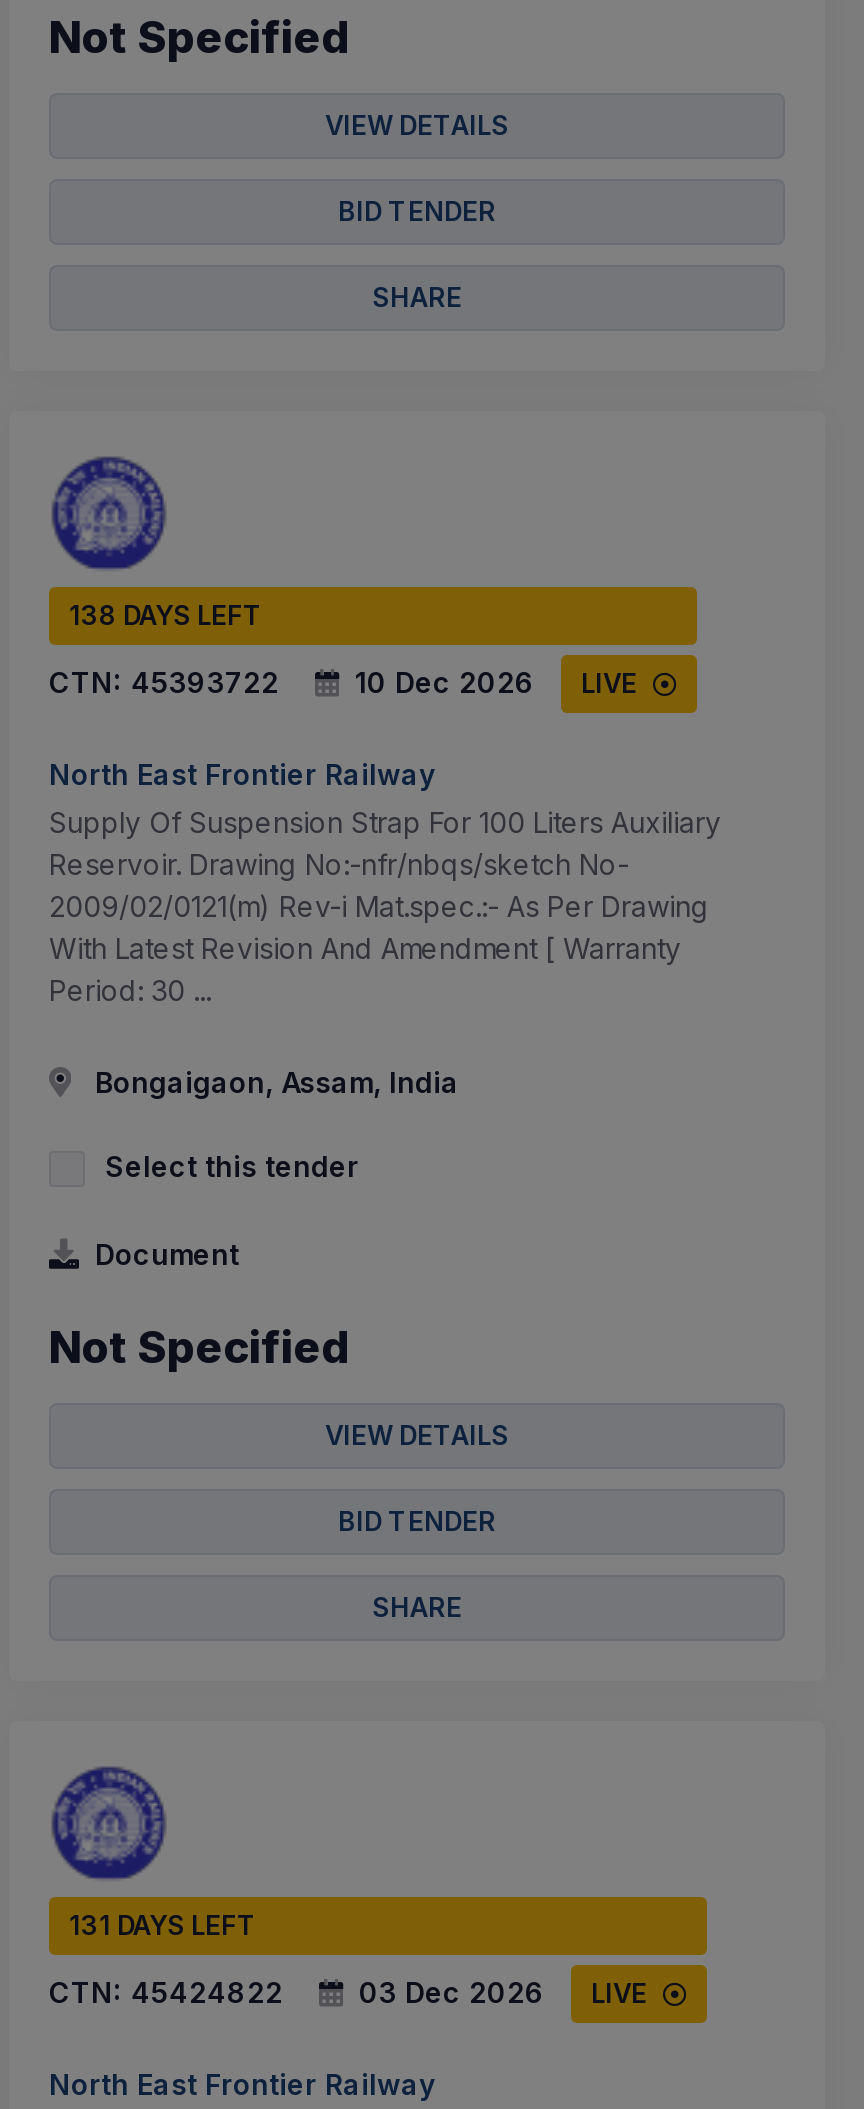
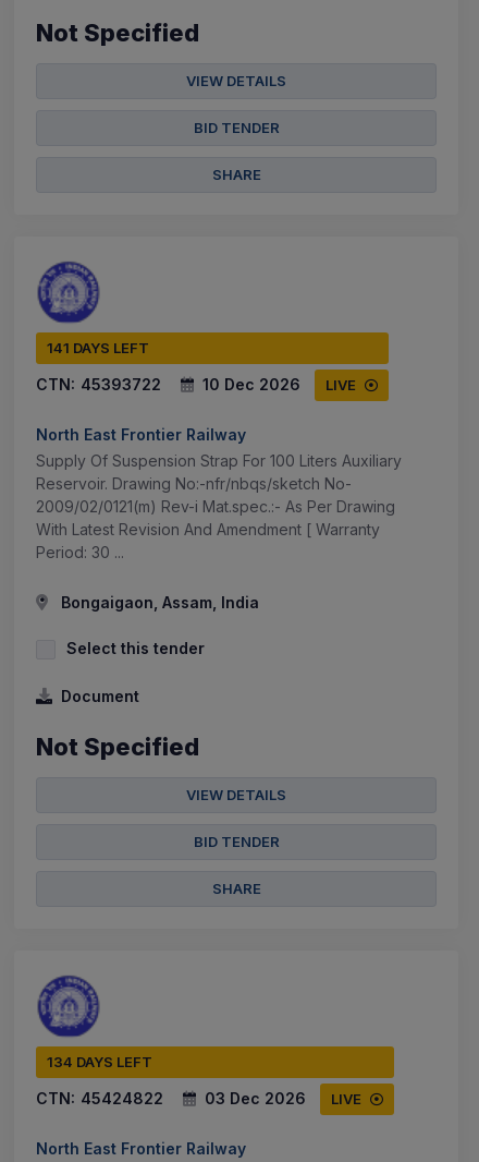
[69,598,263,630] 138 DAYS LEFT -> [47,339,149,356] 141 DAYS LEFT
[69,1908,257,1940] 131 DAYS LEFT -> [47,1053,152,1070] 134 DAYS LEFT

